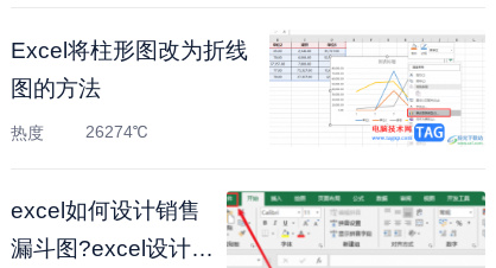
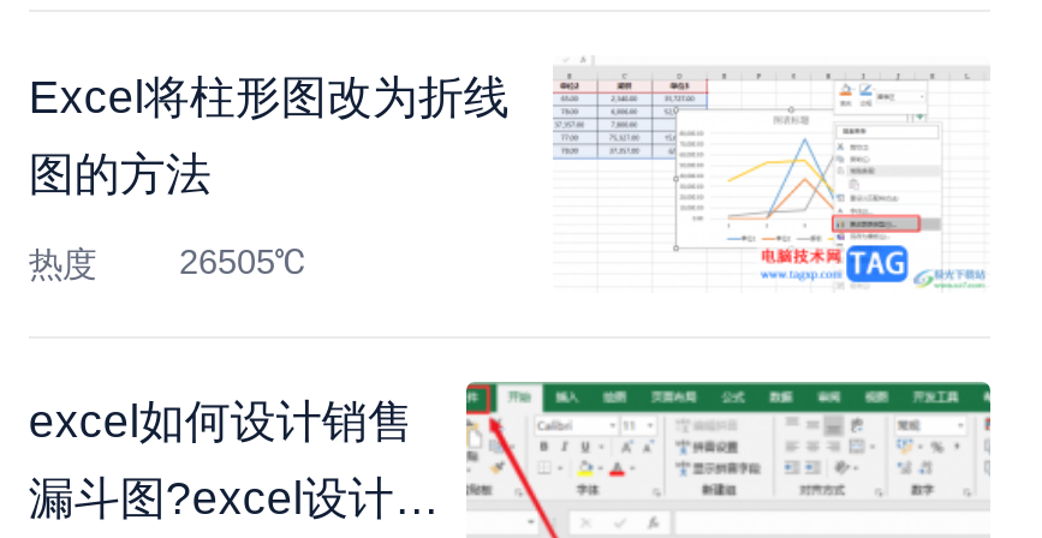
[85,122,148,141] 26274℃ -> [179,243,306,282] 26505℃

